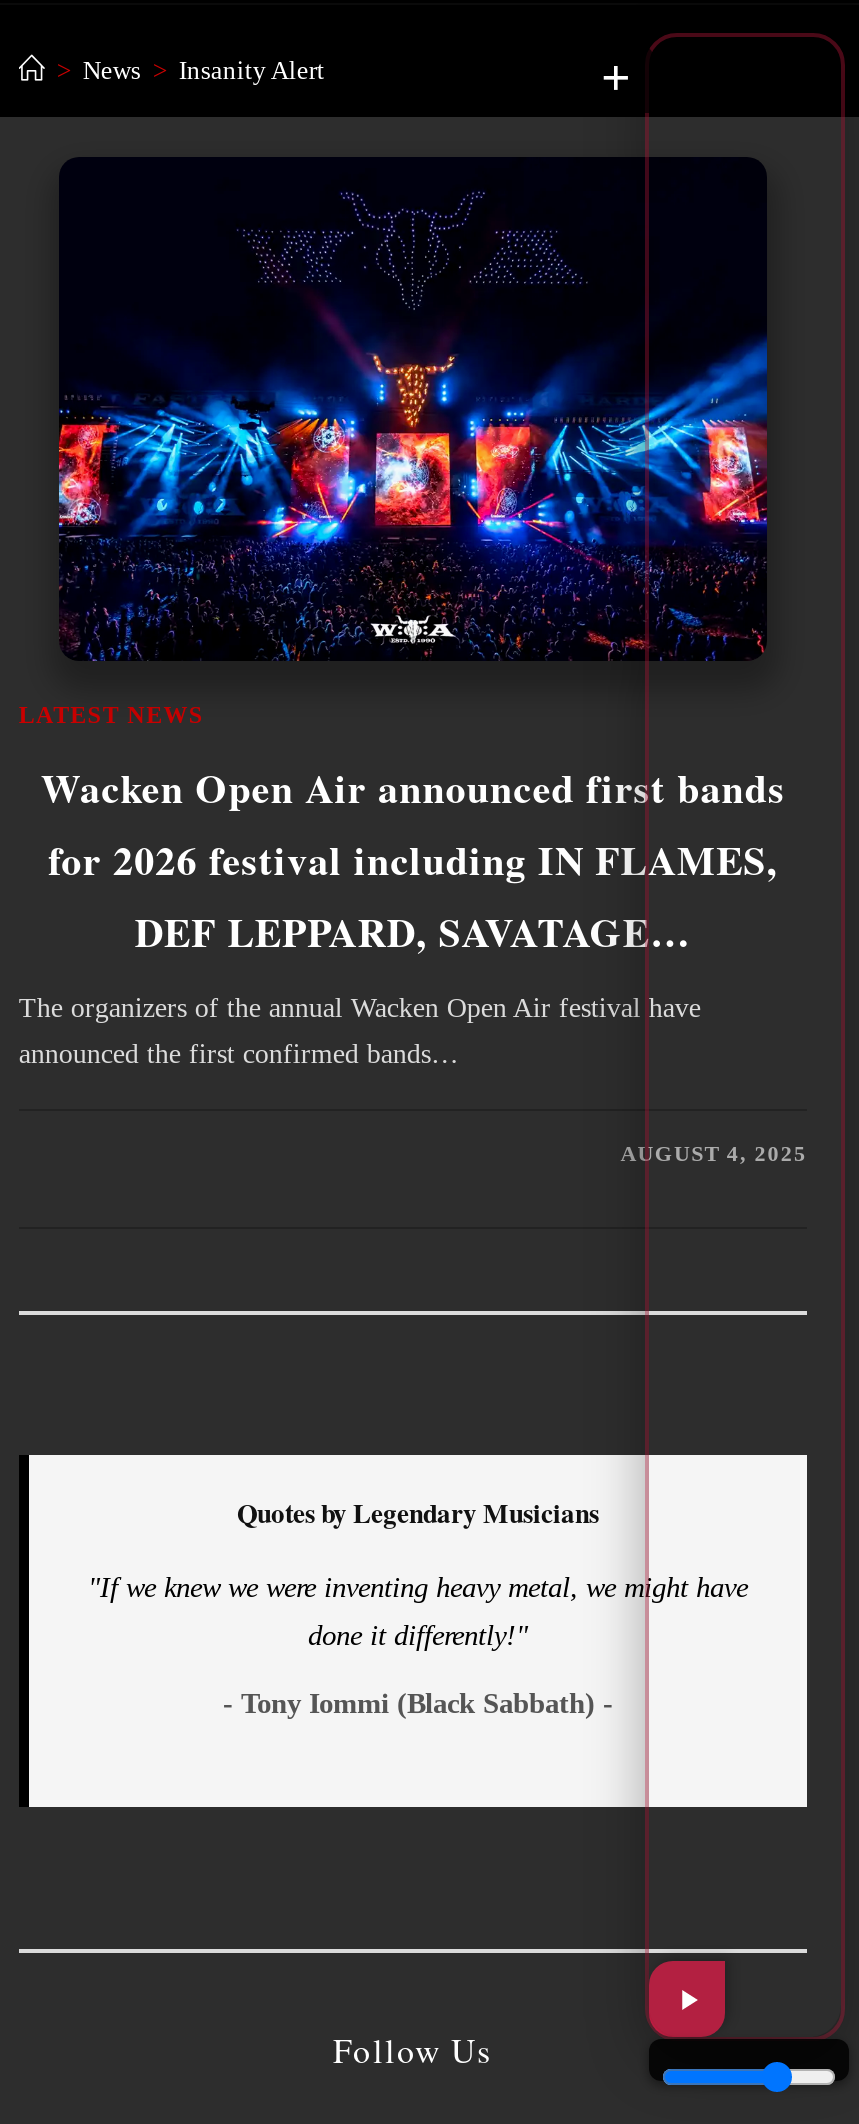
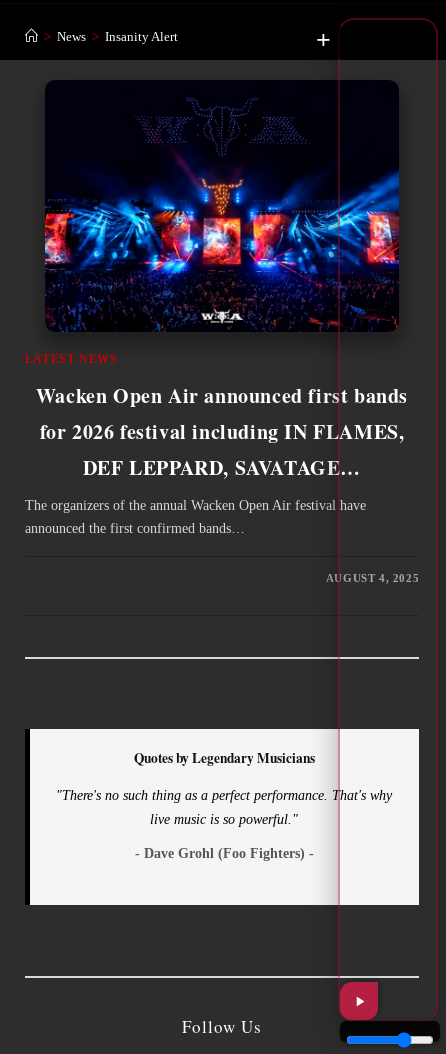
[88,1571,748,1603] "If we knew we were inventing heavy metal, we might have -> [56,787,392,803] "There's no such thing as a perfect performance. That's why
[308,1619,528,1651] done it differently!" -> [150,811,298,827] live music is so powerful."
[223,1687,613,1719] - Tony Iommi (Black Sabbath) - -> [135,845,314,861] - Dave Grohl (Foo Fighters) -

